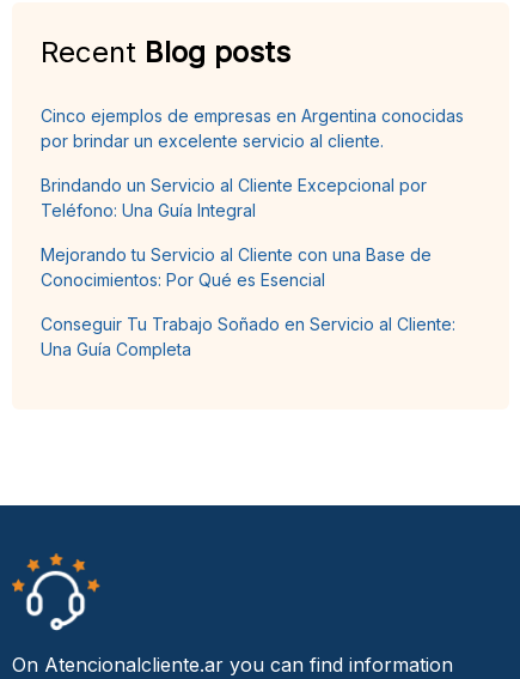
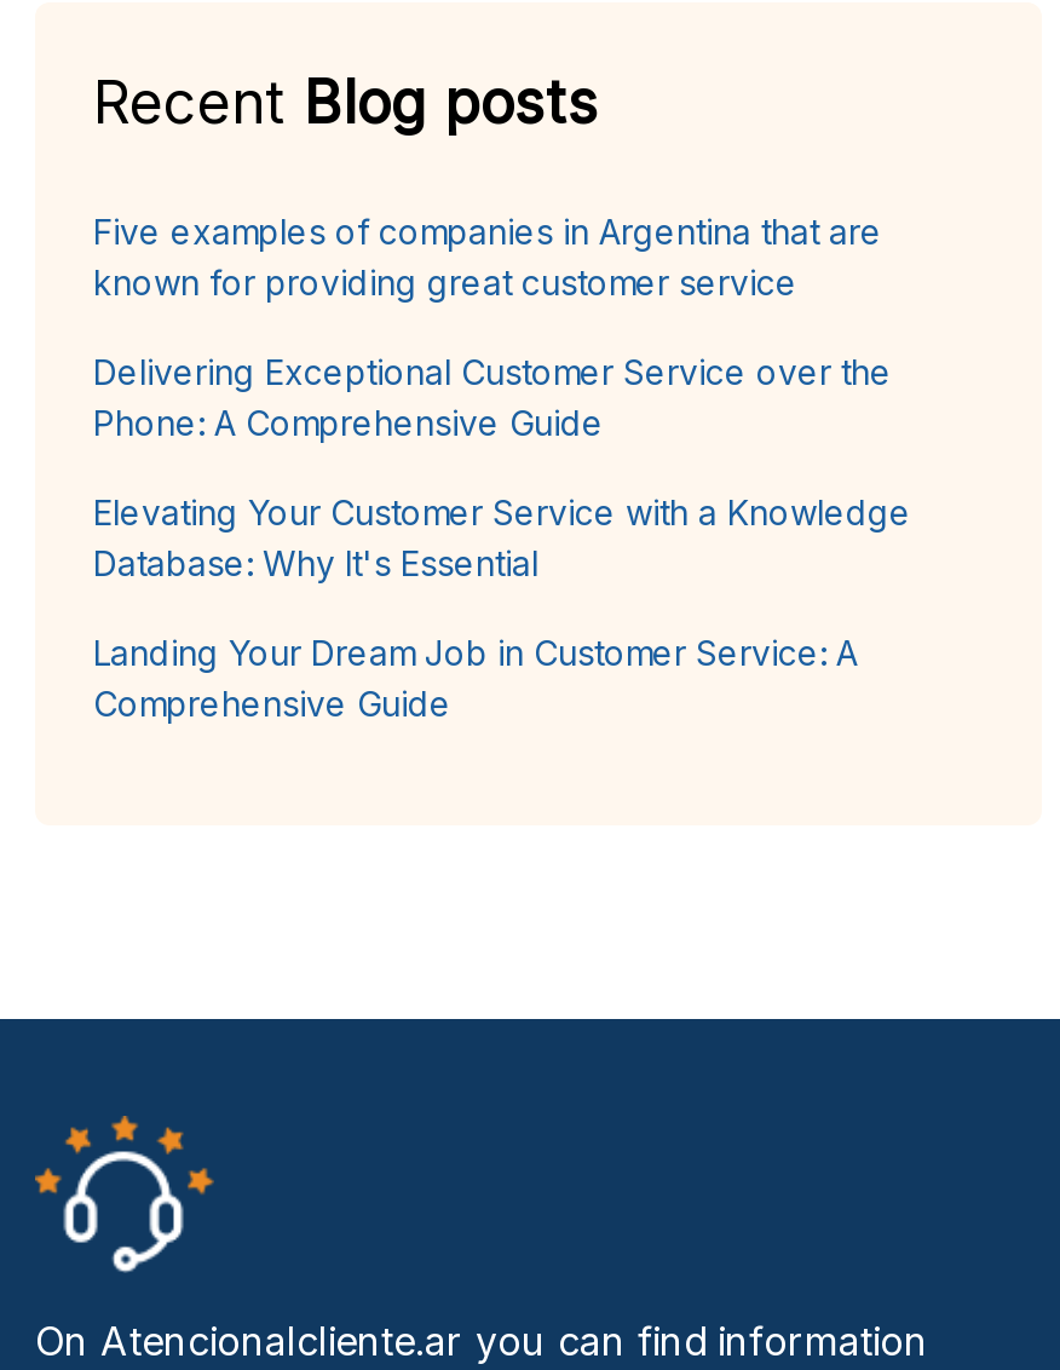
[41,105,464,150] Cinco ejemplos de empresas en Argentina conocidas | por brindar un excelente servicio al cliente. -> [93,209,882,301] Five examples of companies in Argentina that are | known for providing great customer service
[41,174,427,220] Brindando un Servicio al Cliente Excepcional por | Teléfono: Una Guía Integral -> [93,350,892,442] Delivering Exceptional Customer Service over the | Phone: A Comprehensive Guide
[41,244,432,289] Mejorando tu Servicio al Cliente con una Base de | Conocimientos: Por Qué es Esencial -> [93,490,911,582] Elevating Your Customer Service with a Knowledge | Database: Why It's Essential
[41,313,455,359] Conseguir Tu Trabajo Soñado en Servicio al Cliente: | Una Guía Completa -> [93,631,858,723] Landing Your Dream Job in Customer Service: A | Comprehensive Guide

